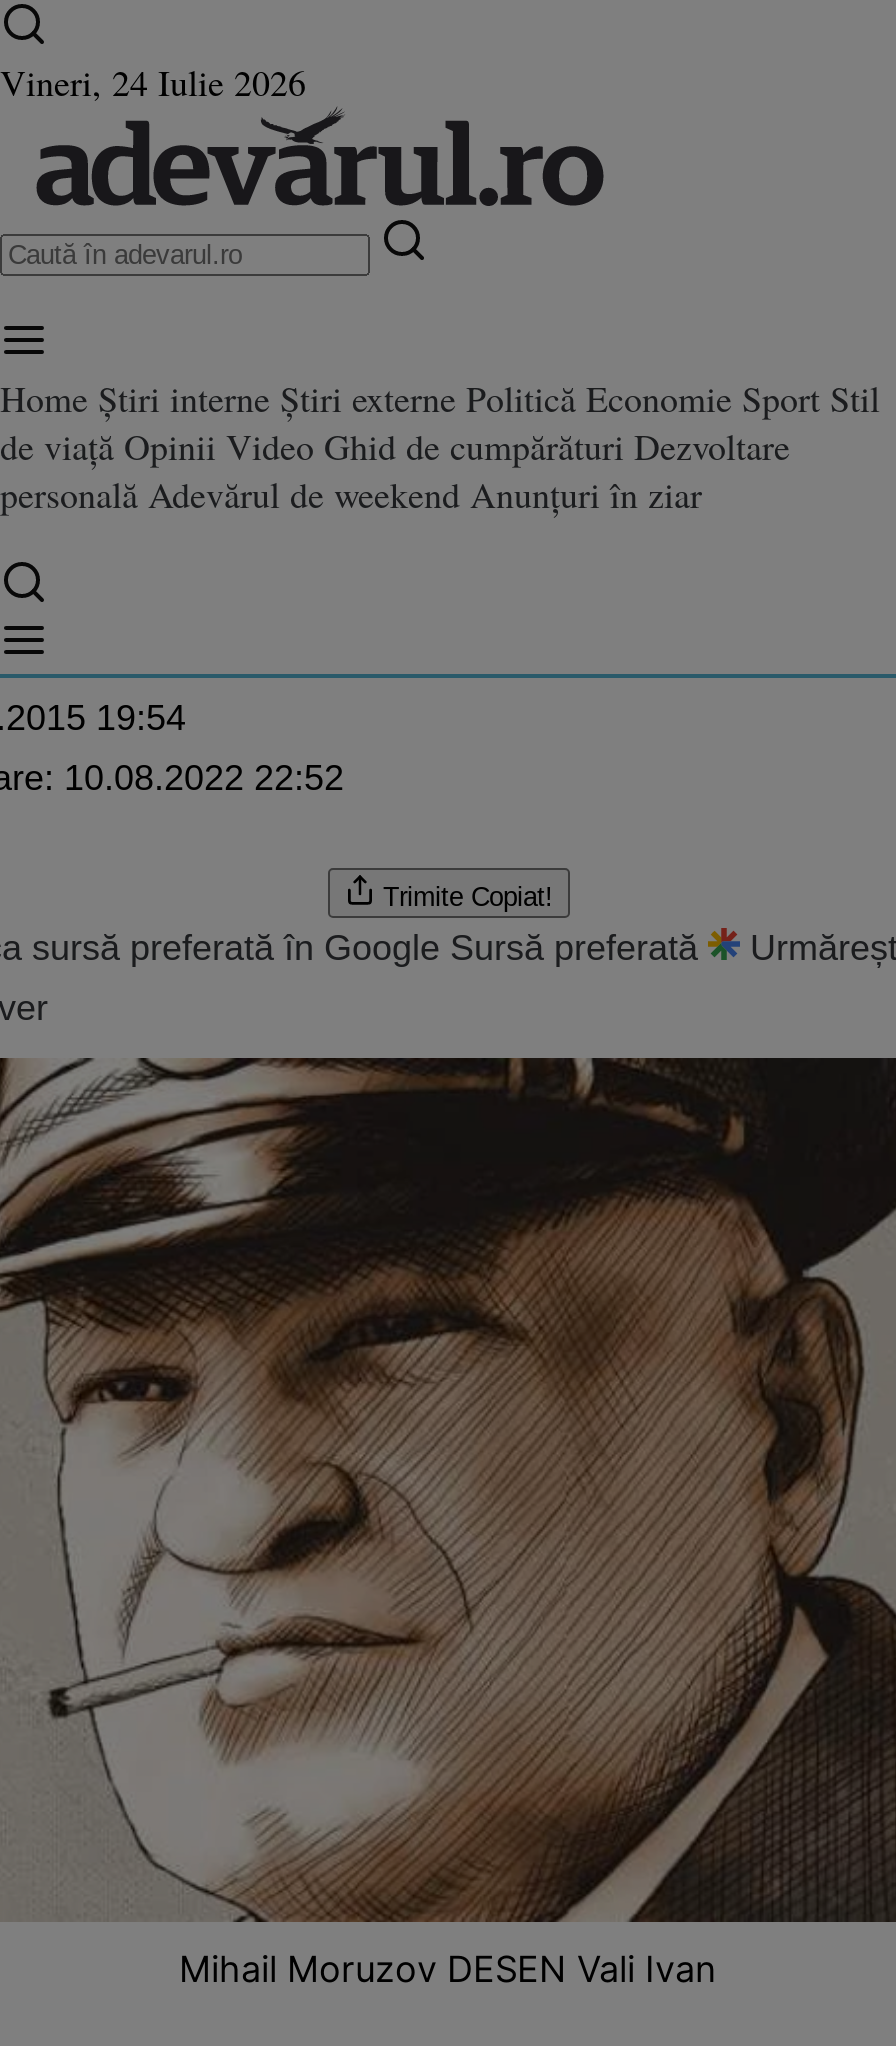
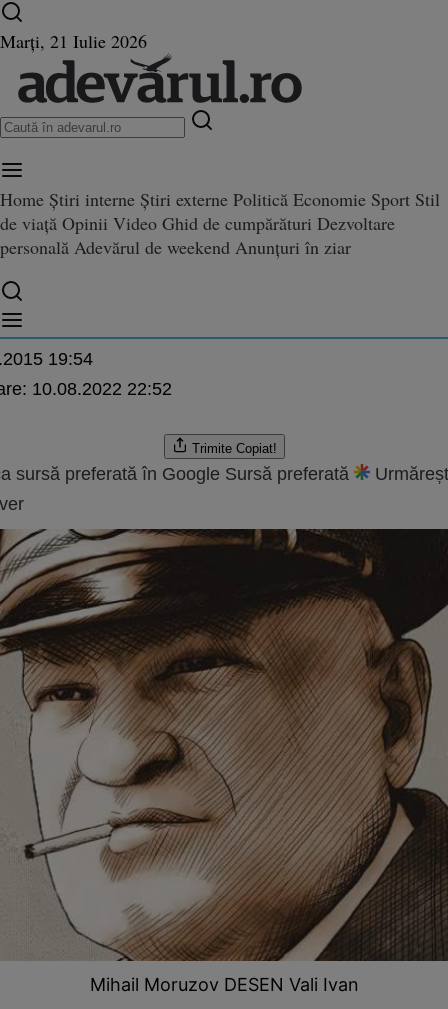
[0,58,306,106] Vineri, 24 Iulie 2026 -> [0,29,147,53] Marți, 21 Iulie 2026

